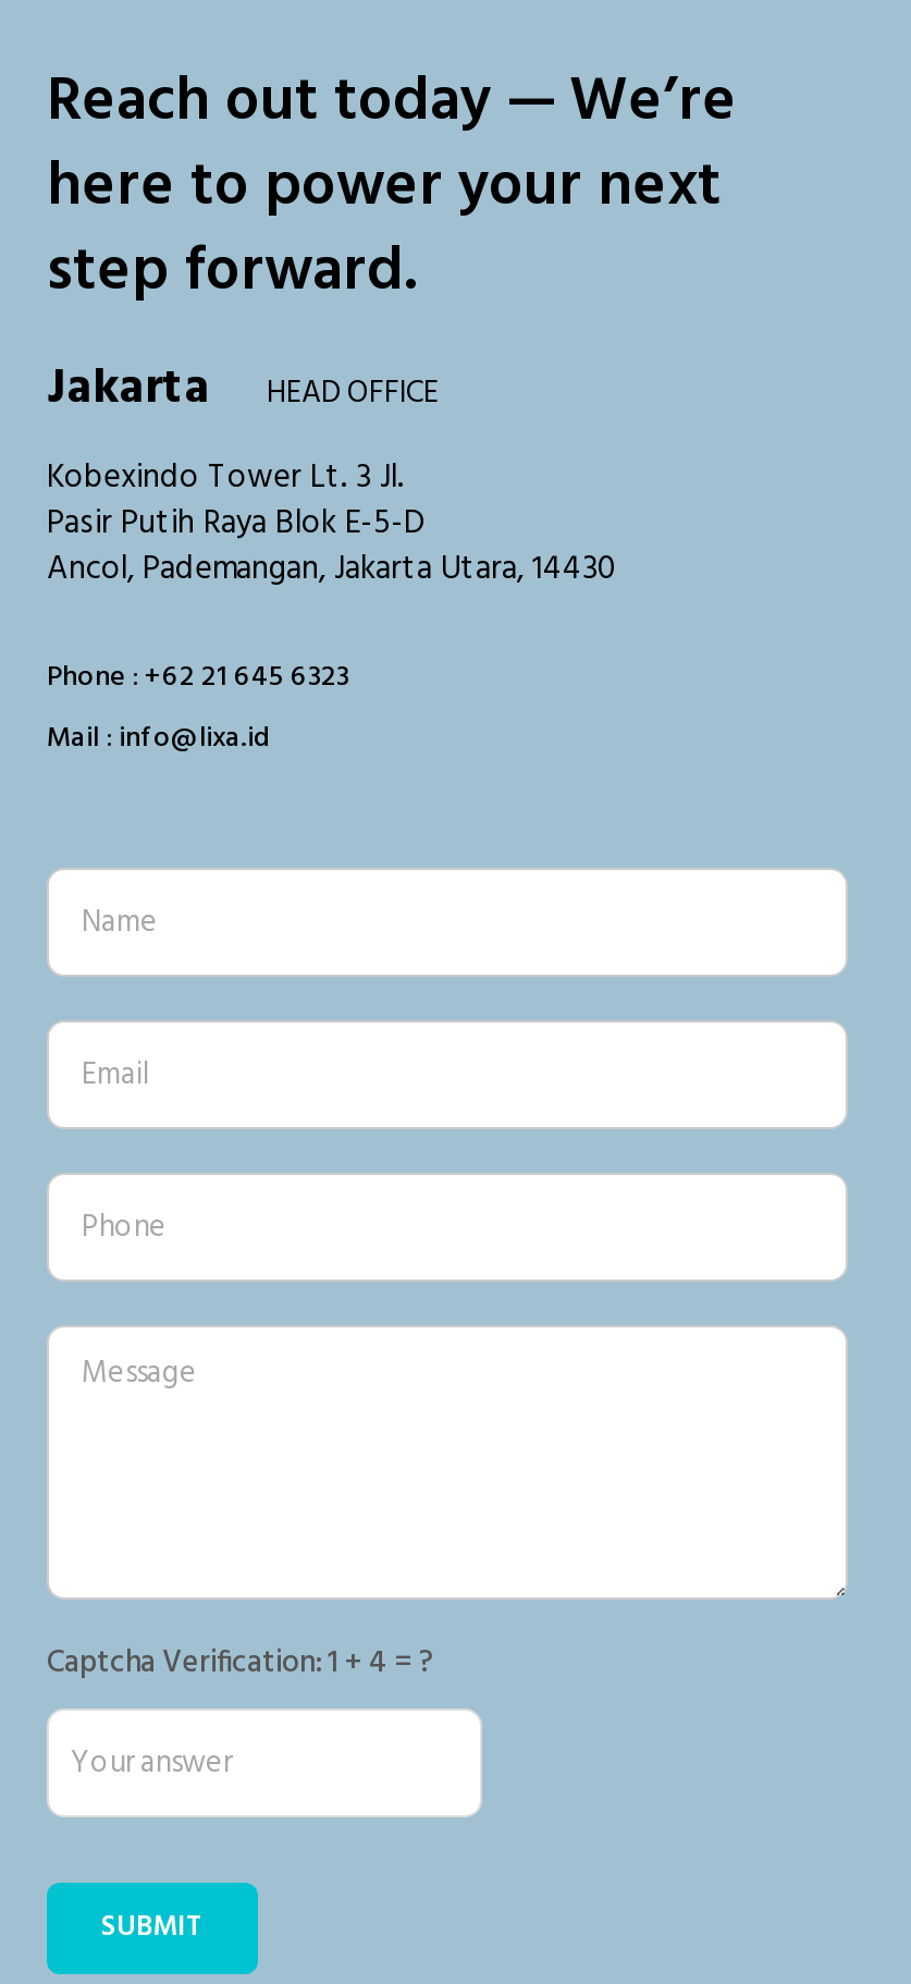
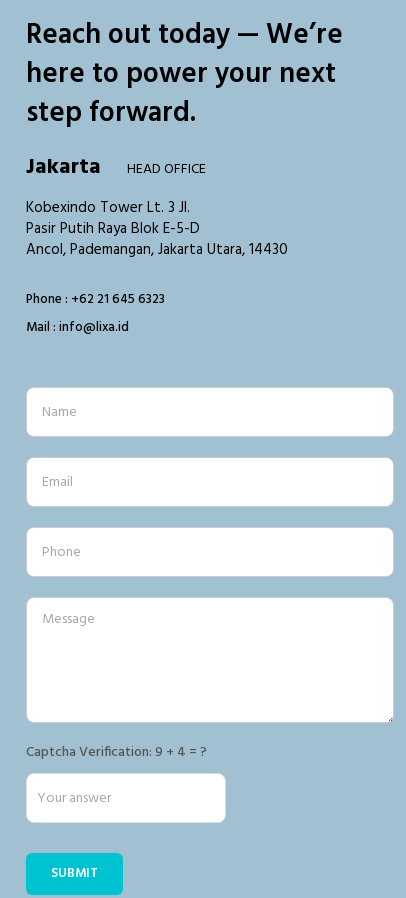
[47,1639,434,1689] Captcha Verification: 1 + 4 = ? -> [26,741,207,764] Captcha Verification: 9 + 4 = ?

